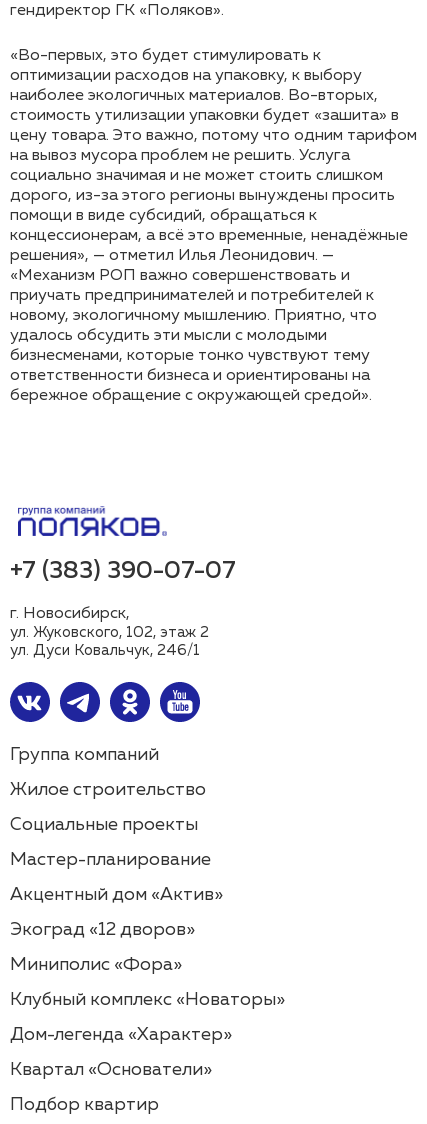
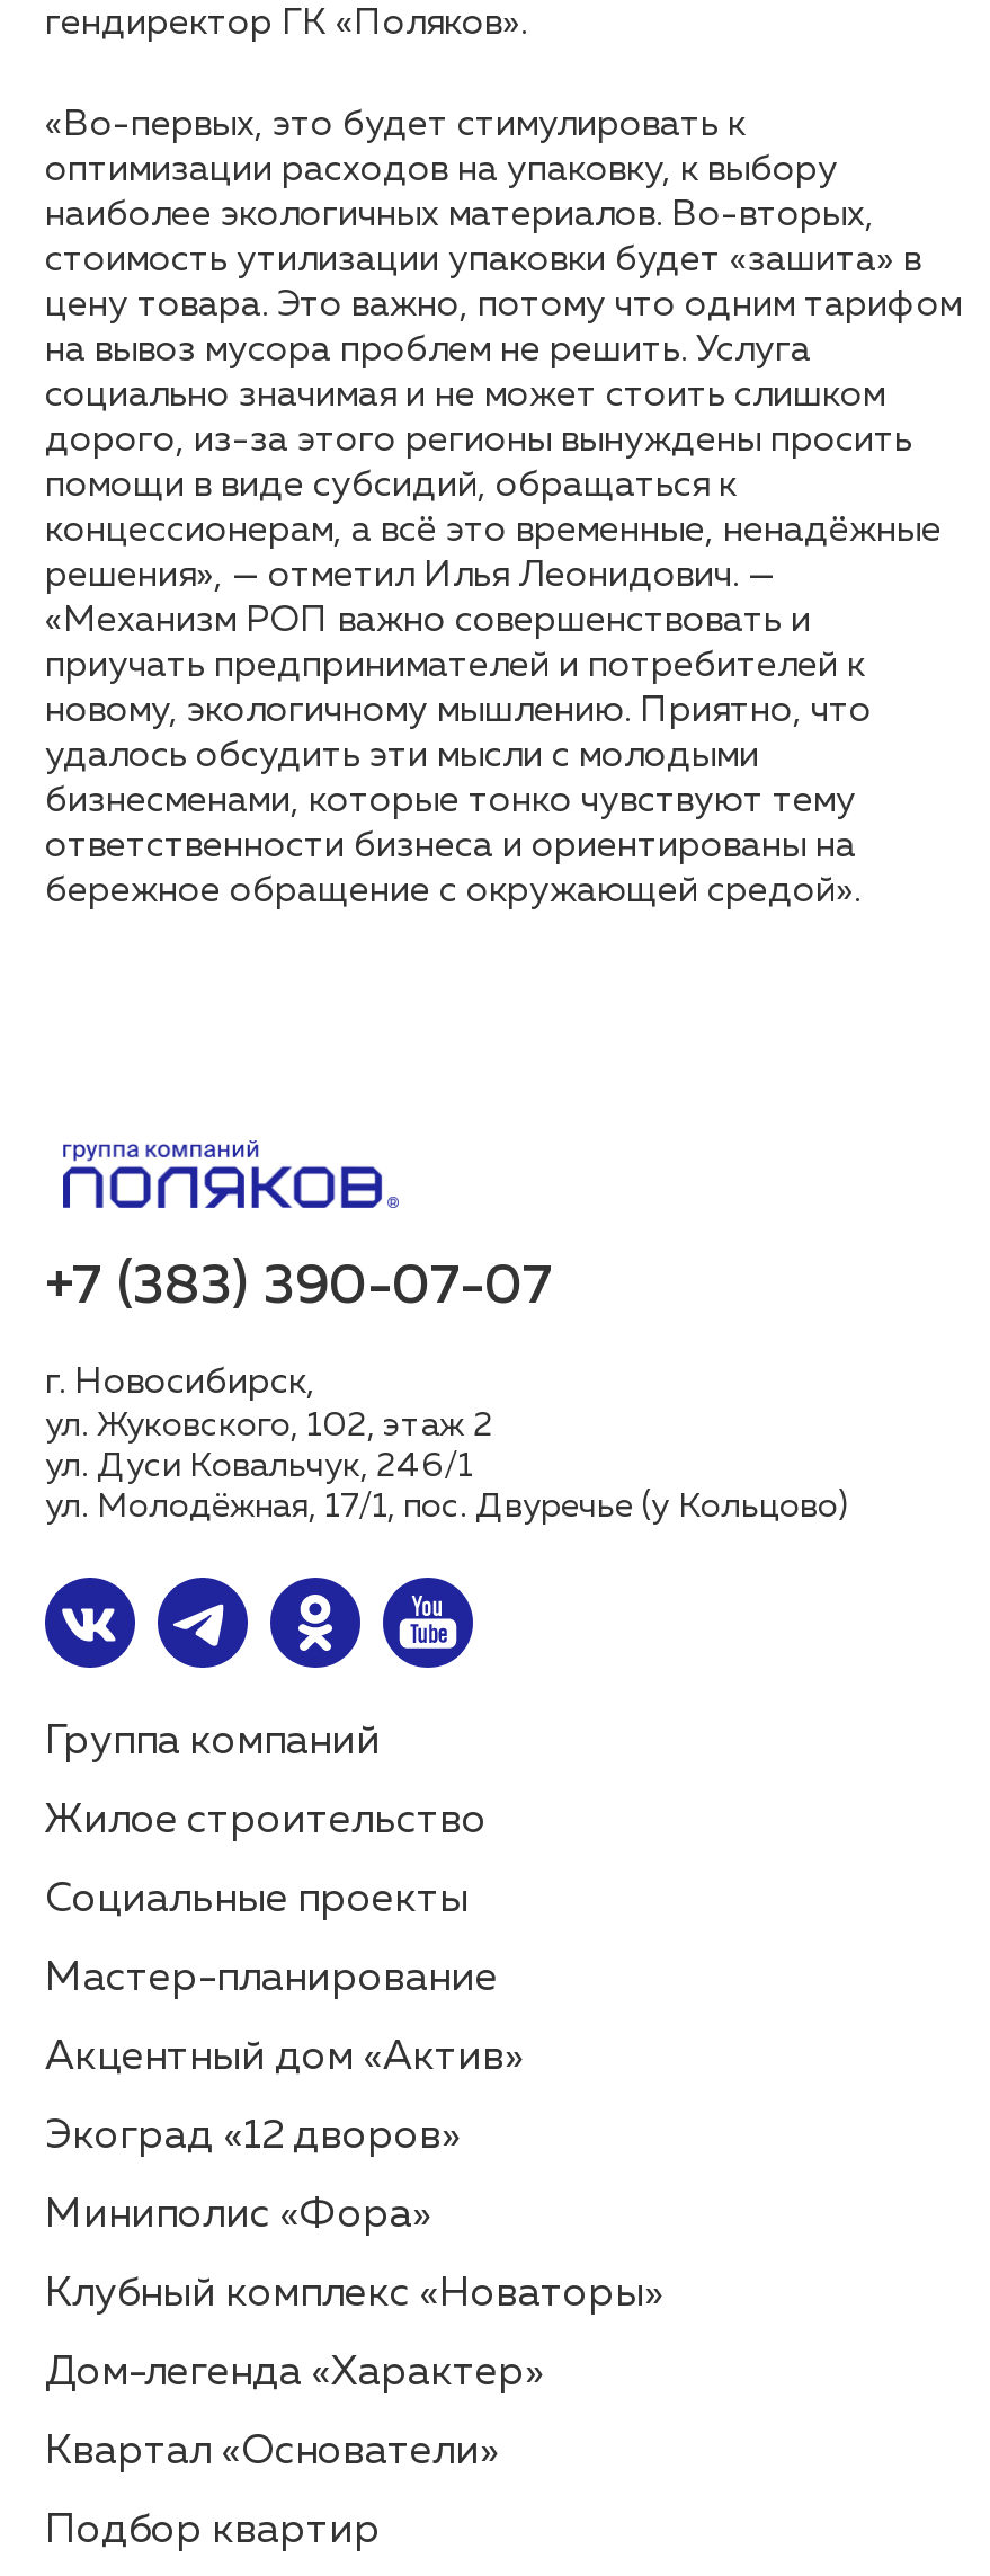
none -> [45,1489,847,1522] ул. Молодёжная, 17/1, пос. Двуречье (у Кольцово)

